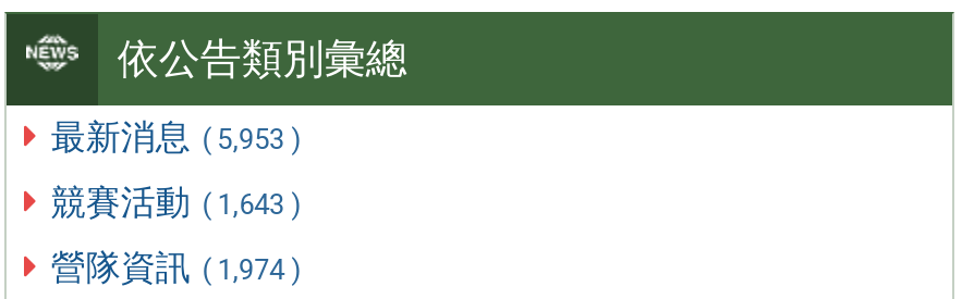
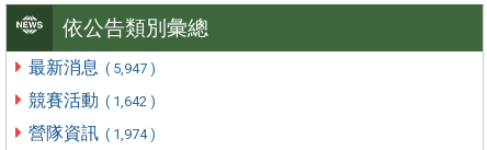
[51,117,302,158] 最新消息 ( 5,953 ) -> [29,57,155,78] 最新消息 ( 5,947 )
[51,181,302,223] 競賽活動 ( 1,643 ) -> [29,90,155,110] 競賽活動 ( 1,642 )

